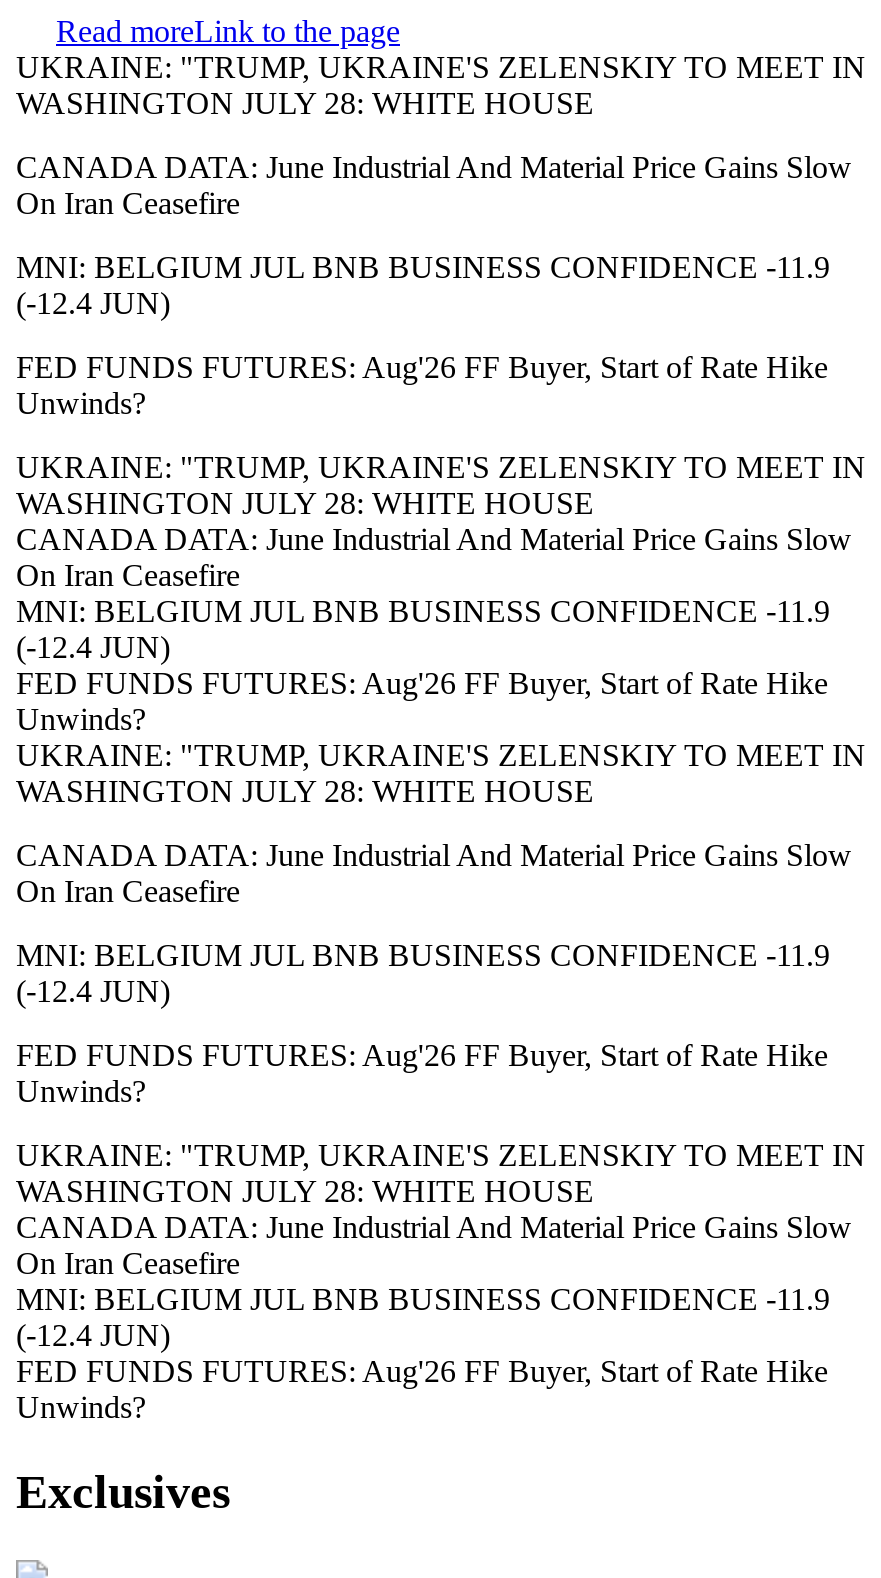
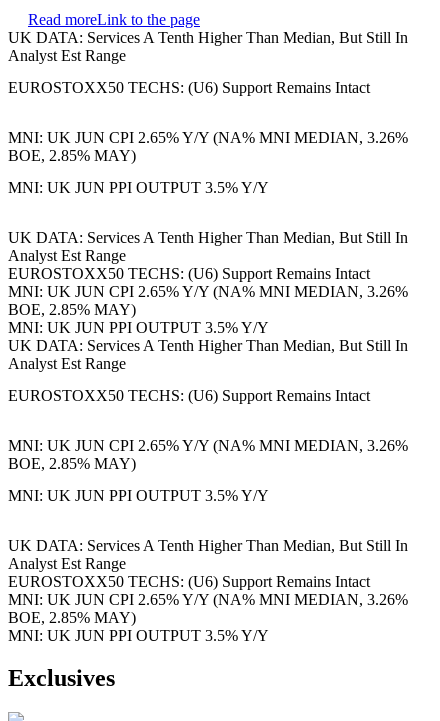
[16,50,866,120] UKRAINE: "TRUMP, UKRAINE'S ZELENSKIY TO MEET IN | WASHINGTON JULY 28: WHITE HOUSE -> [8,29,408,64] UK DATA: Services A Tenth Higher Than Median, But Still In | Analyst Est Range
[16,150,852,220] CANADA DATA: June Industrial And Material Price Gains Slow | On Iran Ceasefire -> [8,79,370,96] EUROSTOXX50 TECHS: (U6) Support Remains Intact
[16,250,830,320] MNI: BELGIUM JUL BNB BUSINESS CONFIDENCE -11.9 | (-12.4 JUN) -> [8,129,408,164] MNI: UK JUN CPI 2.65% Y/Y (NA% MNI MEDIAN, 3.26% | BOE, 2.85% MAY)
[16,350,828,420] FED FUNDS FUTURES: Aug'26 FF Buyer, Start of Rate Hike | Unwinds? -> [8,179,269,196] MNI: UK JUN PPI OUTPUT 3.5% Y/Y
[16,450,866,808] UKRAINE: "TRUMP, UKRAINE'S ZELENSKIY TO MEET IN | WASHINGTON JULY 28: WHITE HOUSE | CANADA DATA: June Industrial And Material Price Gains Slow | On Iran Ceasefire | MNI: BELGIUM JUL BNB BUSINESS CONFIDENCE -11.9 | (-12.4 JUN) | FED FUNDS FUTURES: Aug'26 FF Buyer, Start of Rate Hike | Unwinds? | UKRAINE: "TRUMP, UKRAINE'S ZELENSKIY TO MEET IN | WASHINGTON JULY 28: WHITE HOUSE -> [8,229,408,372] UK DATA: Services A Tenth Higher Than Median, But Still In | Analyst Est Range | EUROSTOXX50 TECHS: (U6) Support Remains Intact | MNI: UK JUN CPI 2.65% Y/Y (NA% MNI MEDIAN, 3.26% | BOE, 2.85% MAY) | MNI: UK JUN PPI OUTPUT 3.5% Y/Y | UK DATA: Services A Tenth Higher Than Median, But Still In | Analyst Est Range
[16,838,852,908] CANADA DATA: June Industrial And Material Price Gains Slow | On Iran Ceasefire -> [8,387,370,404] EUROSTOXX50 TECHS: (U6) Support Remains Intact
[16,938,830,1008] MNI: BELGIUM JUL BNB BUSINESS CONFIDENCE -11.9 | (-12.4 JUN) -> [8,437,408,472] MNI: UK JUN CPI 2.65% Y/Y (NA% MNI MEDIAN, 3.26% | BOE, 2.85% MAY)
[16,1038,828,1108] FED FUNDS FUTURES: Aug'26 FF Buyer, Start of Rate Hike | Unwinds? -> [8,487,269,504] MNI: UK JUN PPI OUTPUT 3.5% Y/Y
[16,1138,866,1424] UKRAINE: "TRUMP, UKRAINE'S ZELENSKIY TO MEET IN | WASHINGTON JULY 28: WHITE HOUSE | CANADA DATA: June Industrial And Material Price Gains Slow | On Iran Ceasefire | MNI: BELGIUM JUL BNB BUSINESS CONFIDENCE -11.9 | (-12.4 JUN) | FED FUNDS FUTURES: Aug'26 FF Buyer, Start of Rate Hike | Unwinds? -> [8,537,408,644] UK DATA: Services A Tenth Higher Than Median, But Still In | Analyst Est Range | EUROSTOXX50 TECHS: (U6) Support Remains Intact | MNI: UK JUN CPI 2.65% Y/Y (NA% MNI MEDIAN, 3.26% | BOE, 2.85% MAY) | MNI: UK JUN PPI OUTPUT 3.5% Y/Y

